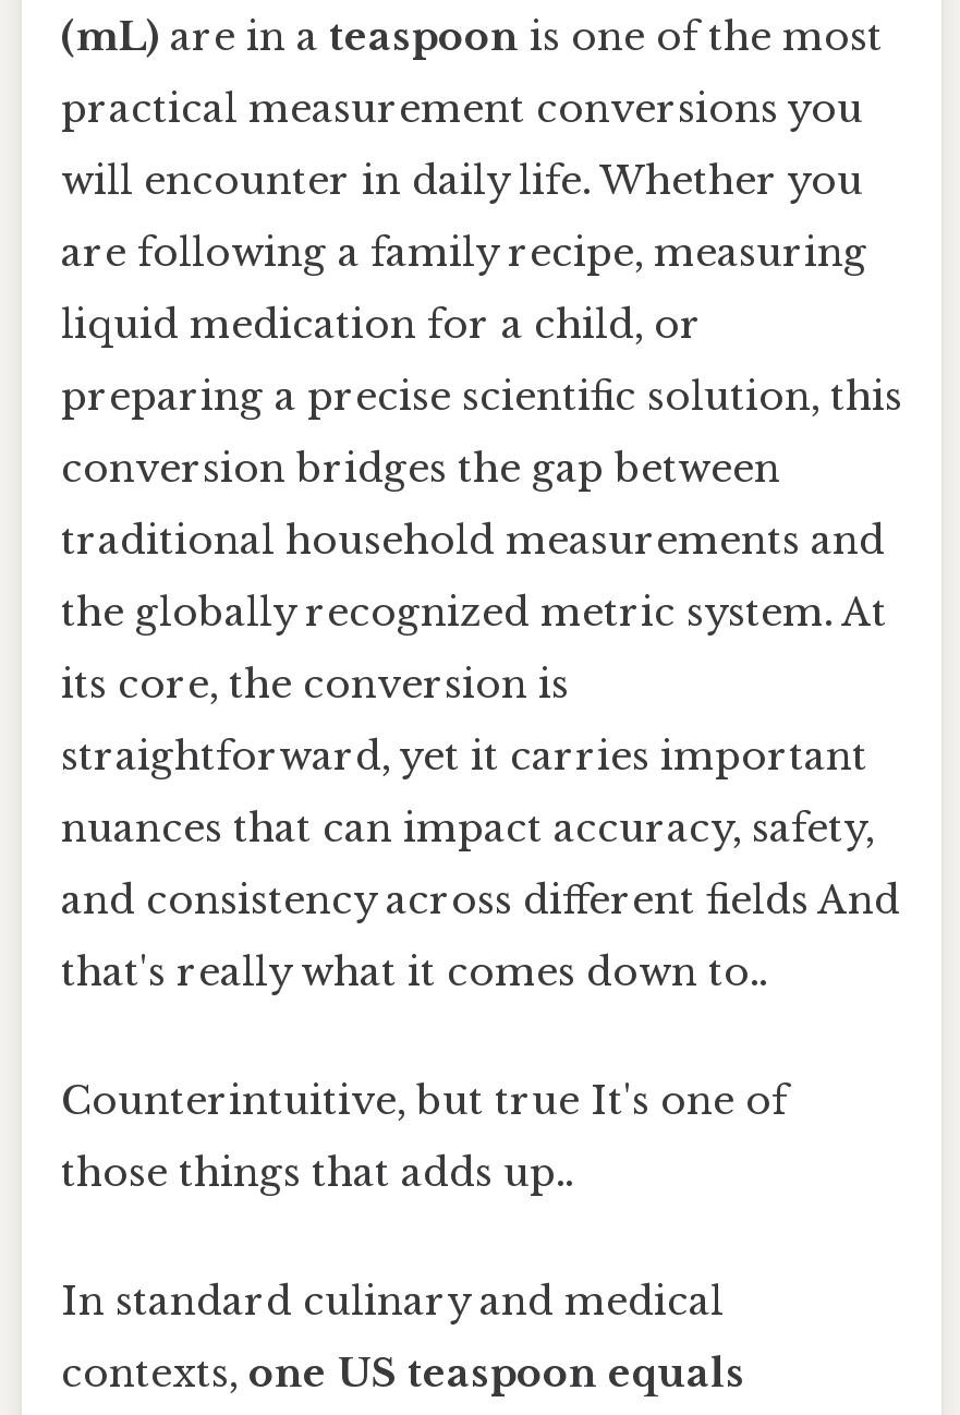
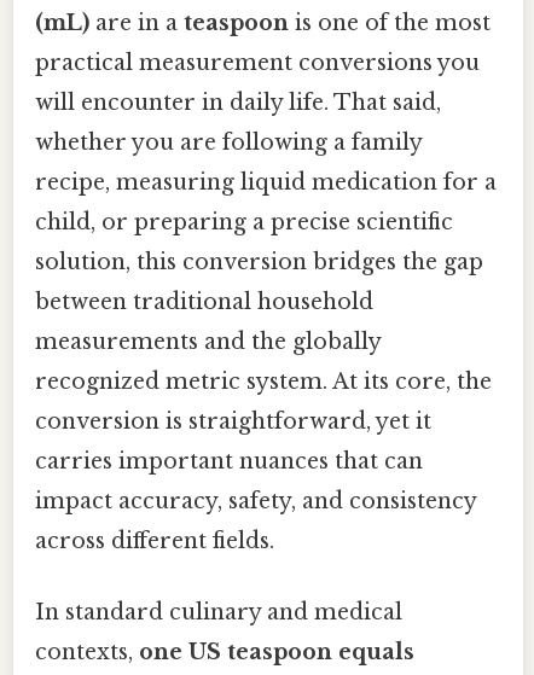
[61,157,902,1197] will encounter in daily life. Whether you | are following a family recipe, measuring | liquid medication for a child, or | preparing a precise scientific solution, this | conversion bridges the gap between | traditional household measurements and | the globally recognized metric system. At | its core, the conversion is | straightforward, yet it carries important | nuances that can impact accuracy, safety, | and consistency across different fields And | that's really what it comes down to.. | Counterintuitive, but true It's one of | those things that adds up.. -> [35,89,497,554] will encounter in daily life. That said, | whether you are following a family | recipe, measuring liquid medication for a | child, or preparing a precise scientific | solution, this conversion bridges the gap | between traditional household | measurements and the globally | recognized metric system. At its core, the | conversion is straightforward, yet it | carries important nuances that can | impact accuracy, safety, and consistency | across different fields.

